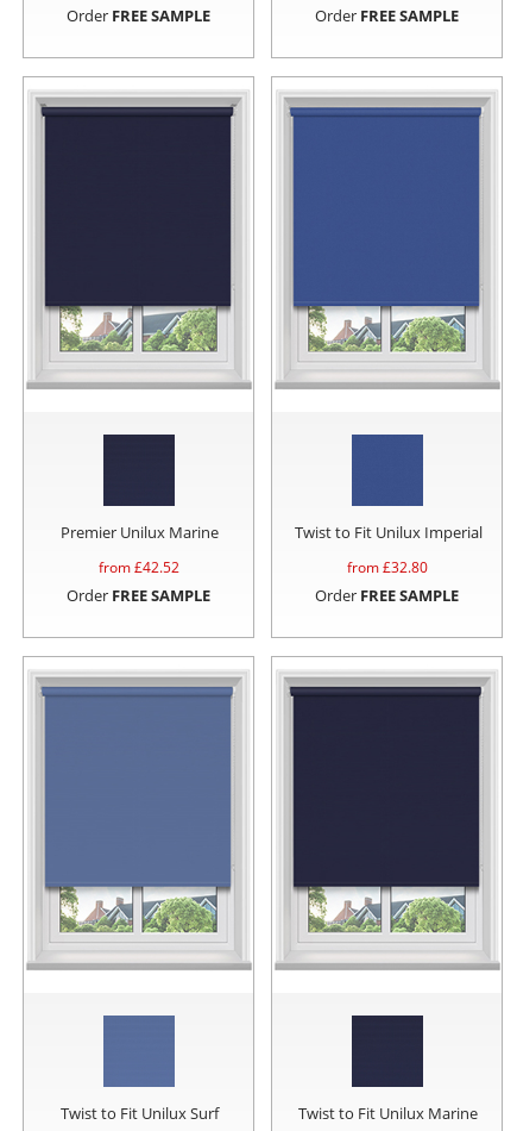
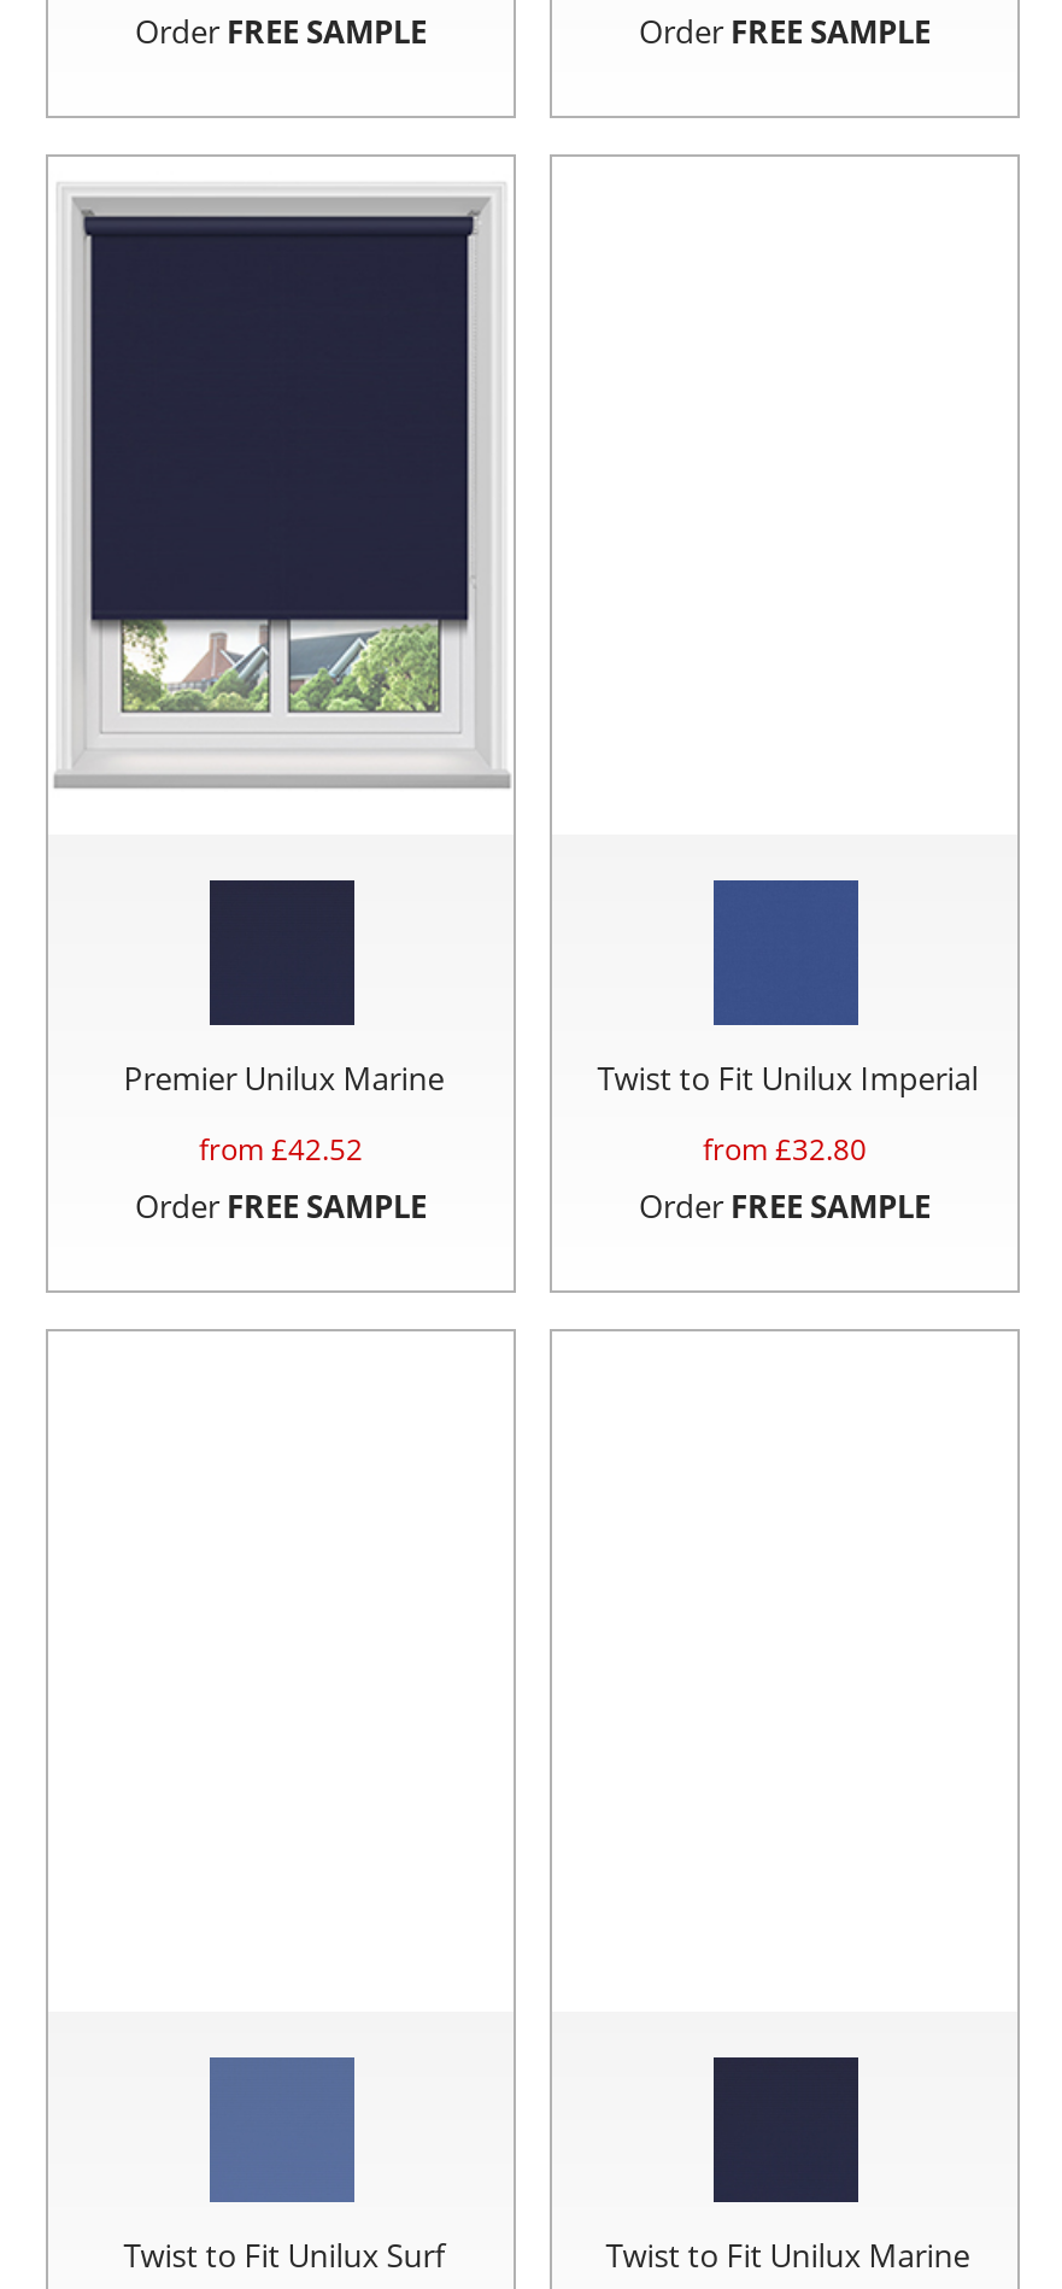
[275,92,500,390] [image] -> none
[26,671,252,971] [image] -> none
[275,671,500,971] [image] -> none

